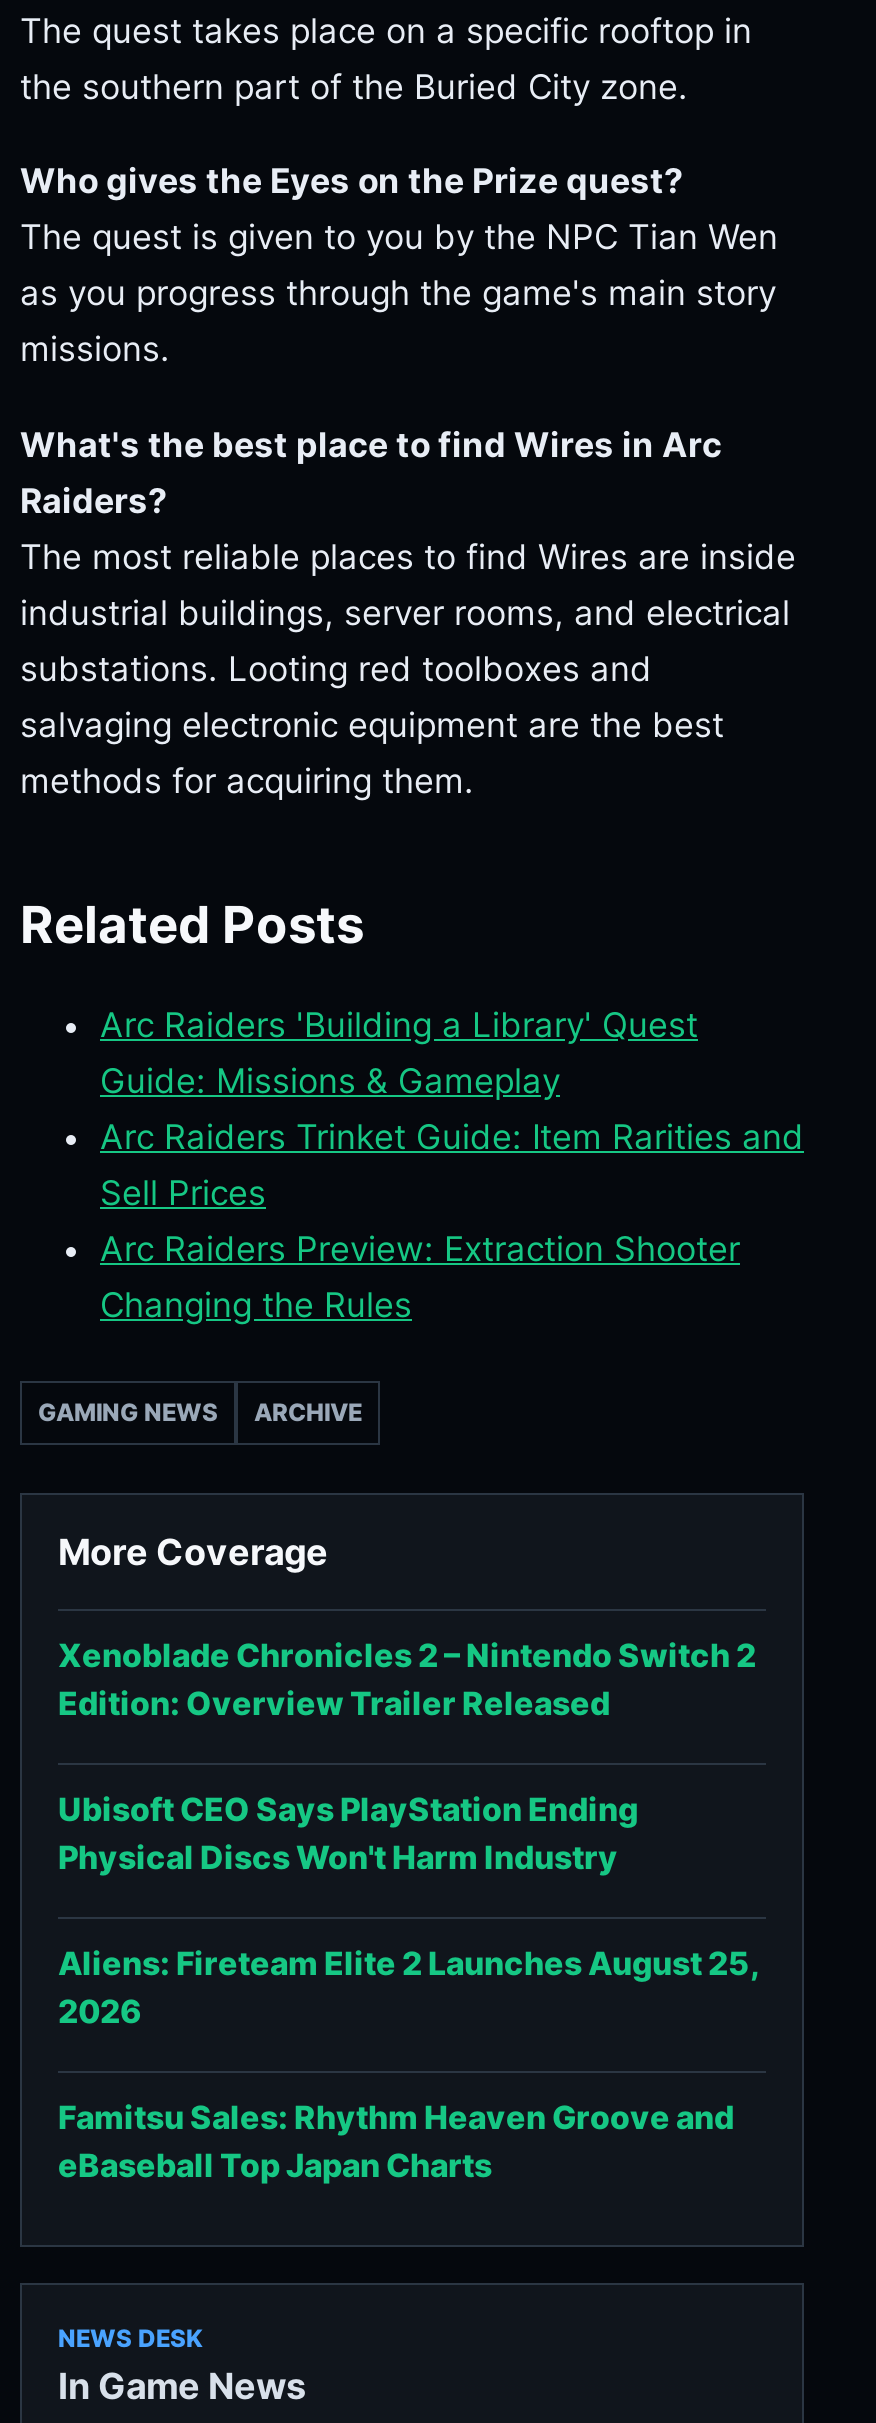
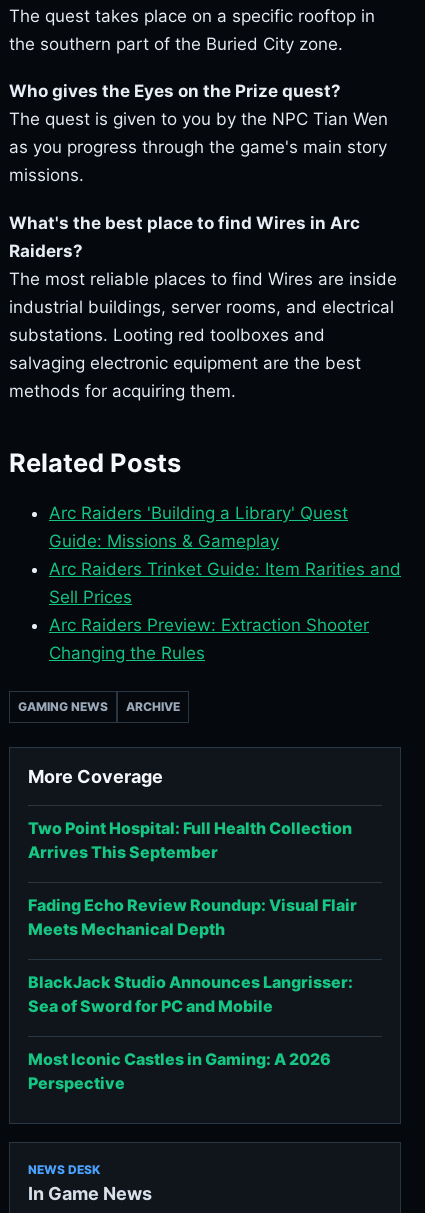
[58,1636,756,1724] Xenoblade Chronicles 2 – Nintendo Switch 2 | Edition: Overview Trailer Released -> [28,818,352,862] Two Point Hospital: Full Health Collection | Arrives This September
[58,1790,638,1878] Ubisoft CEO Says PlayStation Ending | Physical Discs Won't Harm Industry -> [28,895,357,939] Fading Echo Review Roundup: Visual Flair | Meets Mechanical Depth
[58,1944,760,2032] Aliens: Fireteam Elite 2 Launches August 25, | 2026 -> [28,972,353,1016] BlackJack Studio Announces Langrisser: | Sea of Sword for PC and Mobile
[58,2098,734,2186] Famitsu Sales: Rhythm Heaven Groove and | eBaseball Top Japan Charts -> [28,1049,331,1093] Most Iconic Castles in Gaming: A 2026 | Perspective

